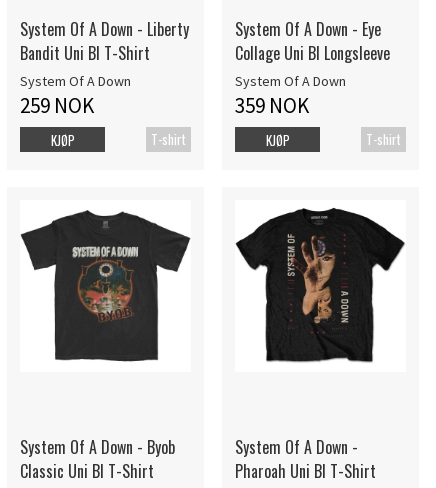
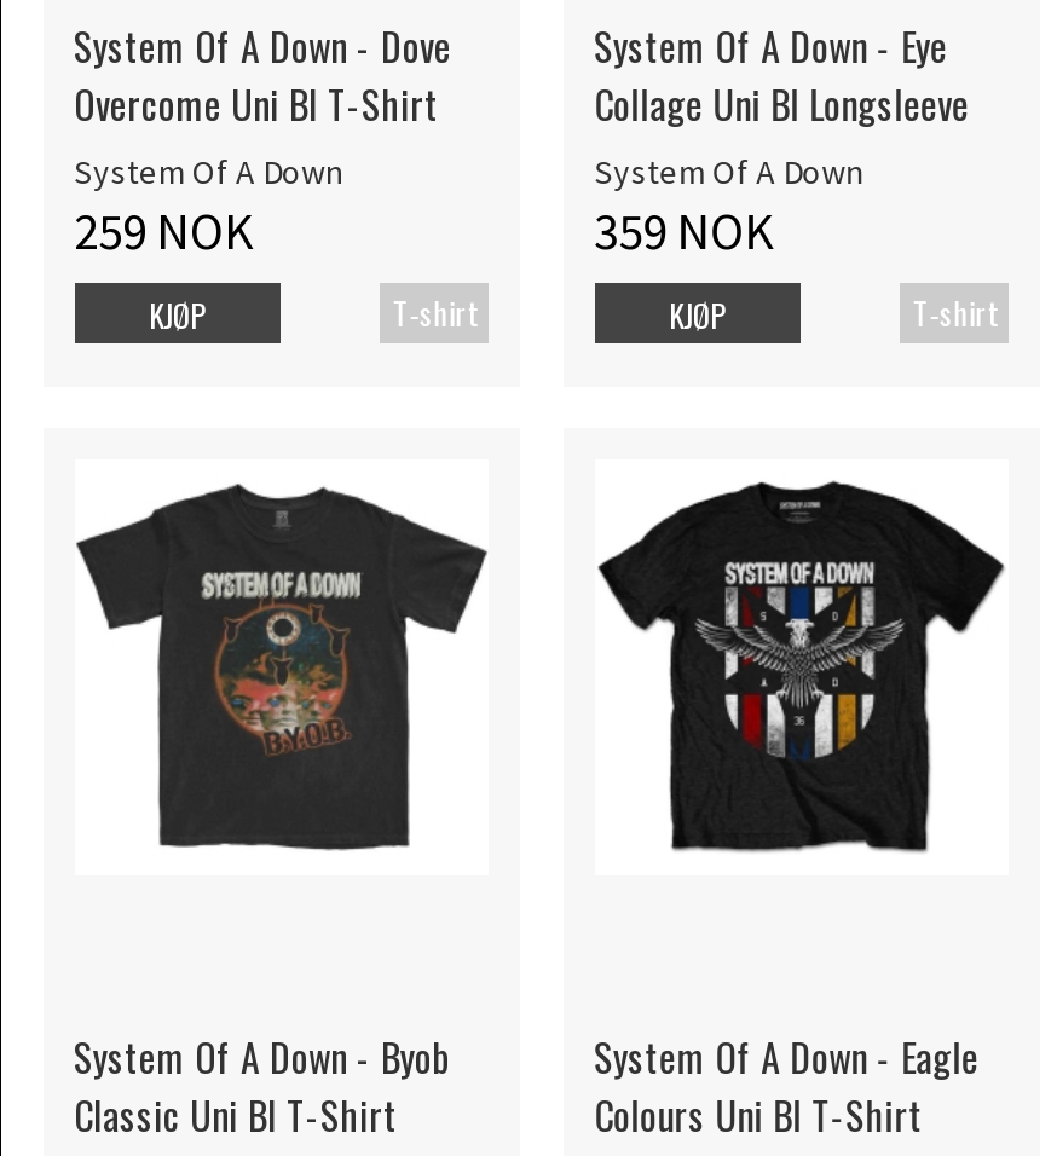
[19,17,188,41] System Of A Down - Liberty -> [74,18,451,76] System Of A Down - Dove
[19,41,149,65] Bandit Uni Bl T-Shirt -> [74,76,439,134] Overcome Uni Bl T-Shirt
[278,234,362,324] [image] -> [694,544,905,759] [image]
[235,435,376,483] System Of A Down - | Pharoah Uni Bl T-Shirt -> [594,1028,979,1144] System Of A Down - Eagle | Colours Uni Bl T-Shirt

